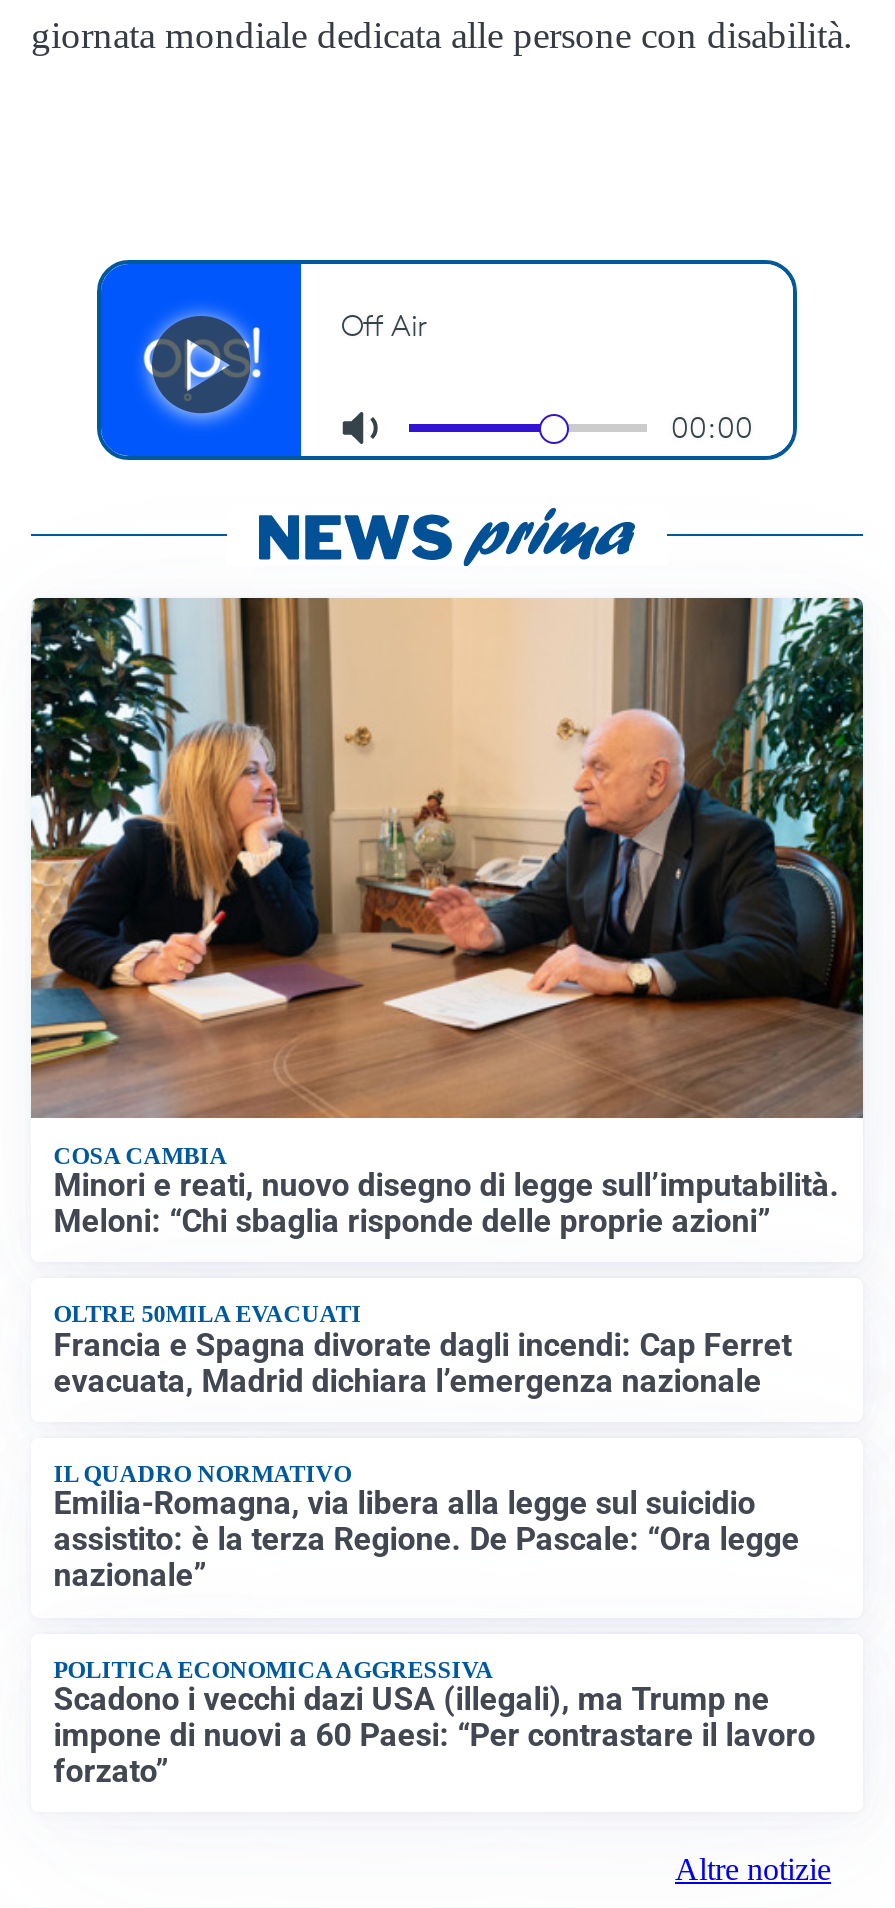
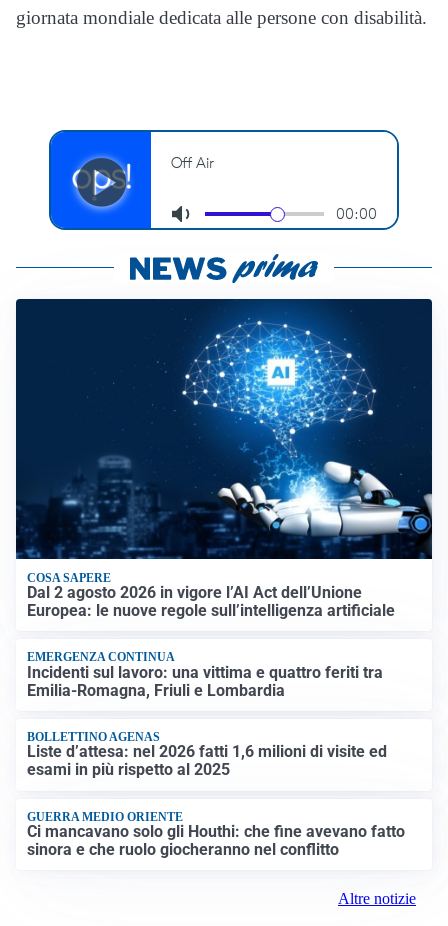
[29,596,863,1240] [image] | COSA CAMBIA | Minori e reati, nuovo disegno di legge sull’imputabilità. | Meloni: “Chi sbaglia risponde delle proprie azioni” -> [15,298,433,620] [image] | COSA SAPERE | Dal 2 agosto 2026 in vigore l’AI Act dell’Unione | Europea: le nuove regole sull’intelligenza artificiale
[53,1301,791,1399] OLTRE 50MILA EVACUATI | Francia e Spagna divorate dagli incendi: Cap Ferret | evacuata, Madrid dichiara l’emergenza nazionale -> [27,650,383,700] EMERGENZA CONTINUA | Incidenti sul lavoro: una vittima e quattro feriti tra | Emilia-Romagna, Friuli e Lombardia
[53,1460,799,1595] IL QUADRO NORMATIVO | Emilia-Romagna, via libera alla legge sul suicidio | assistito: è la terza Regione. De Pascale: “Ora legge | nazionale” -> [27,730,387,779] BOLLETTINO AGENAS | Liste d’attesa: nel 2026 fatti 1,6 milioni di visite ed | esami in più rispetto al 2025
[53,1656,815,1790] POLITICA ECONOMICA AGGRESSIVA | Scadono i vecchi dazi USA (illegali), ma Trump ne | impone di nuovi a 60 Paesi: “Per contrastare il lavoro | forzato” -> [27,810,405,859] GUERRA MEDIO ORIENTE | Ci mancavano solo gli Houthi: che fine avevano fatto | sinora e che ruolo giocheranno nel conflitto

